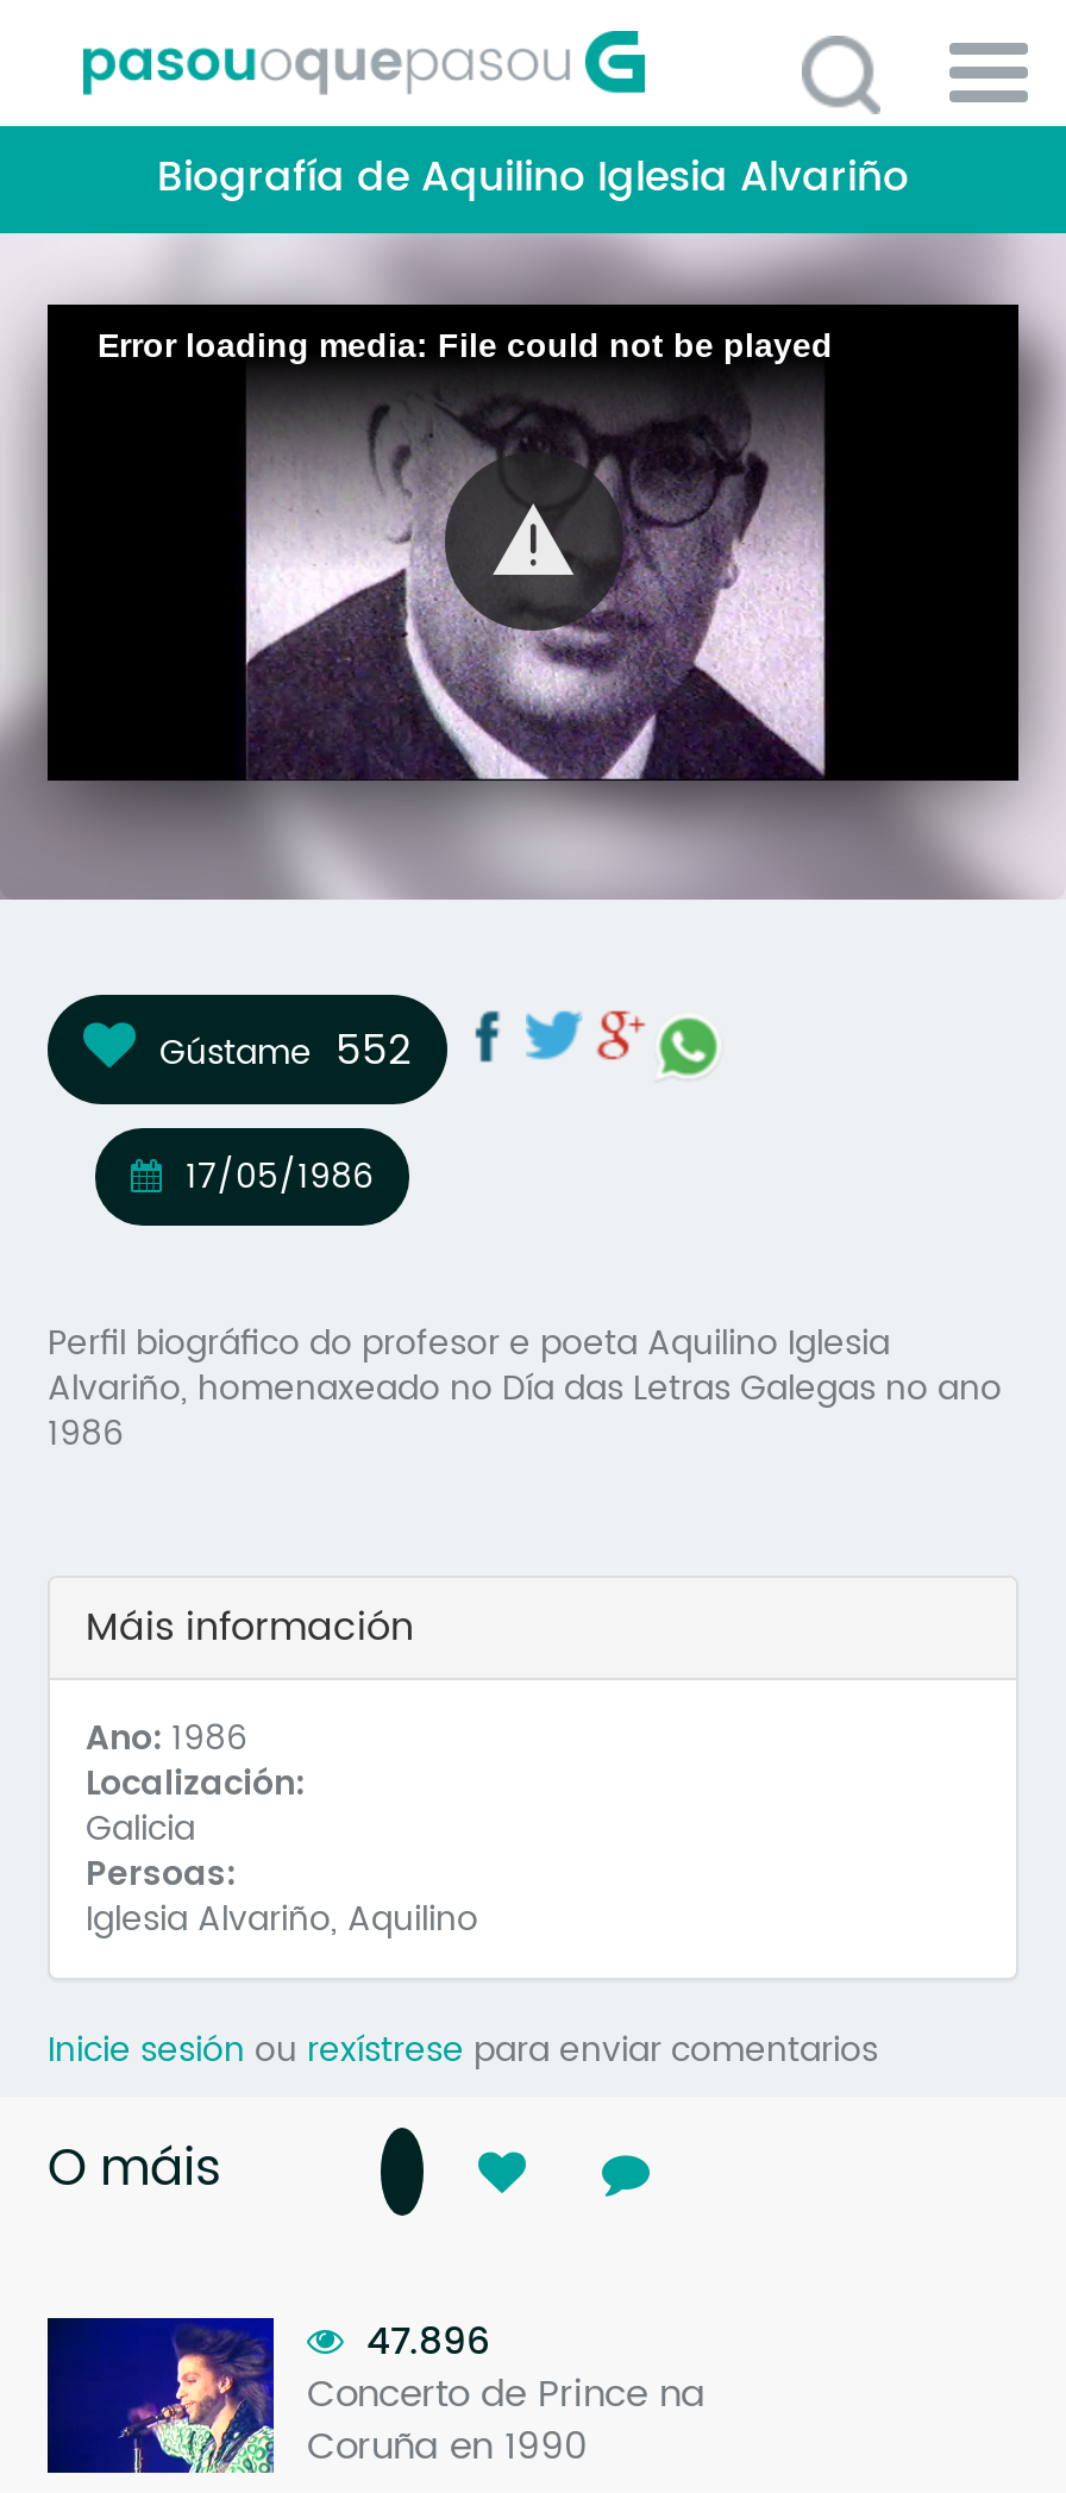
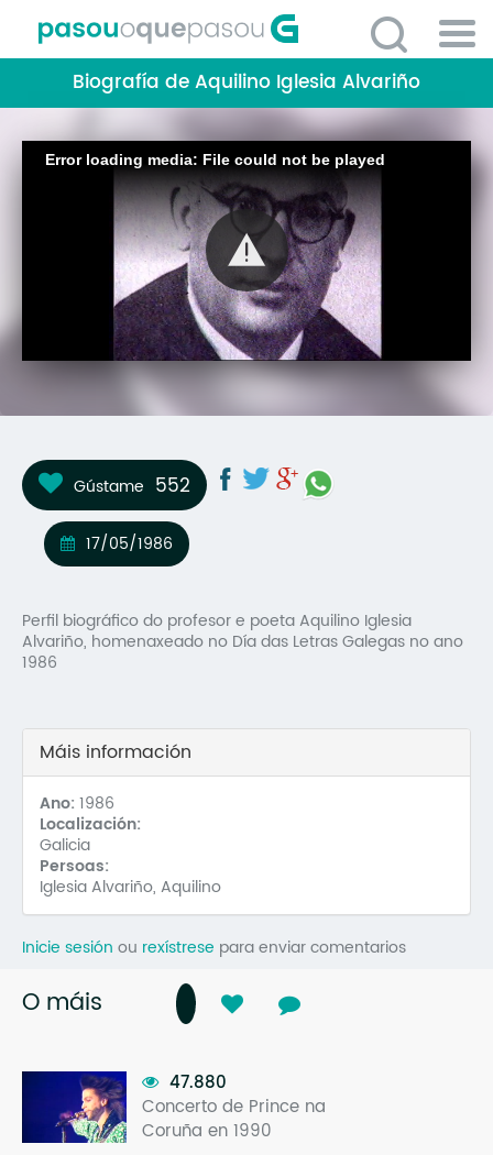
[366,2313,490,2372] 47.896 -> [169,1069,227,1096] 47.880

